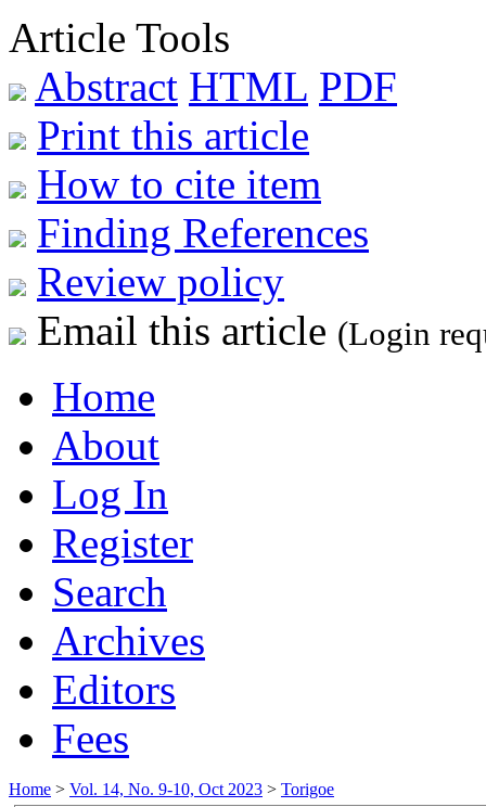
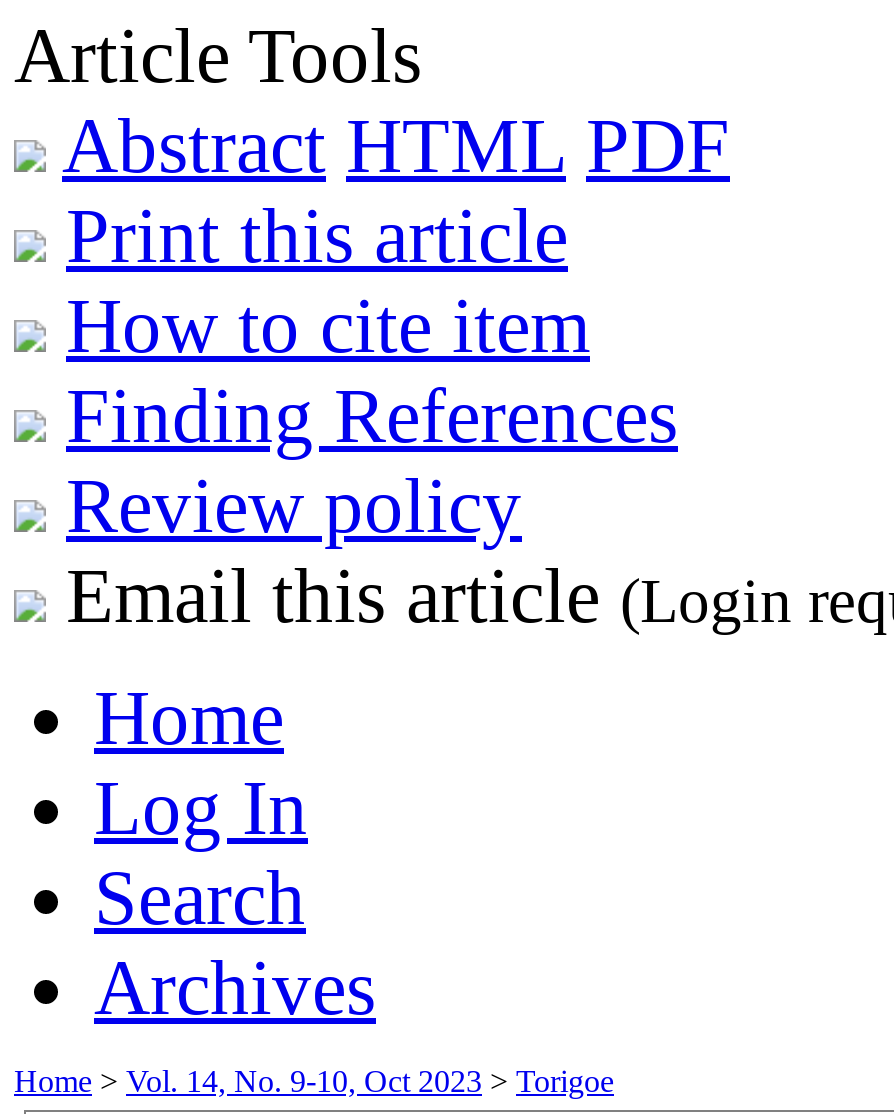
[52,422,159,468] About -> none
[52,519,193,566] Register -> none
[52,666,176,761] Editors | Fees -> none

